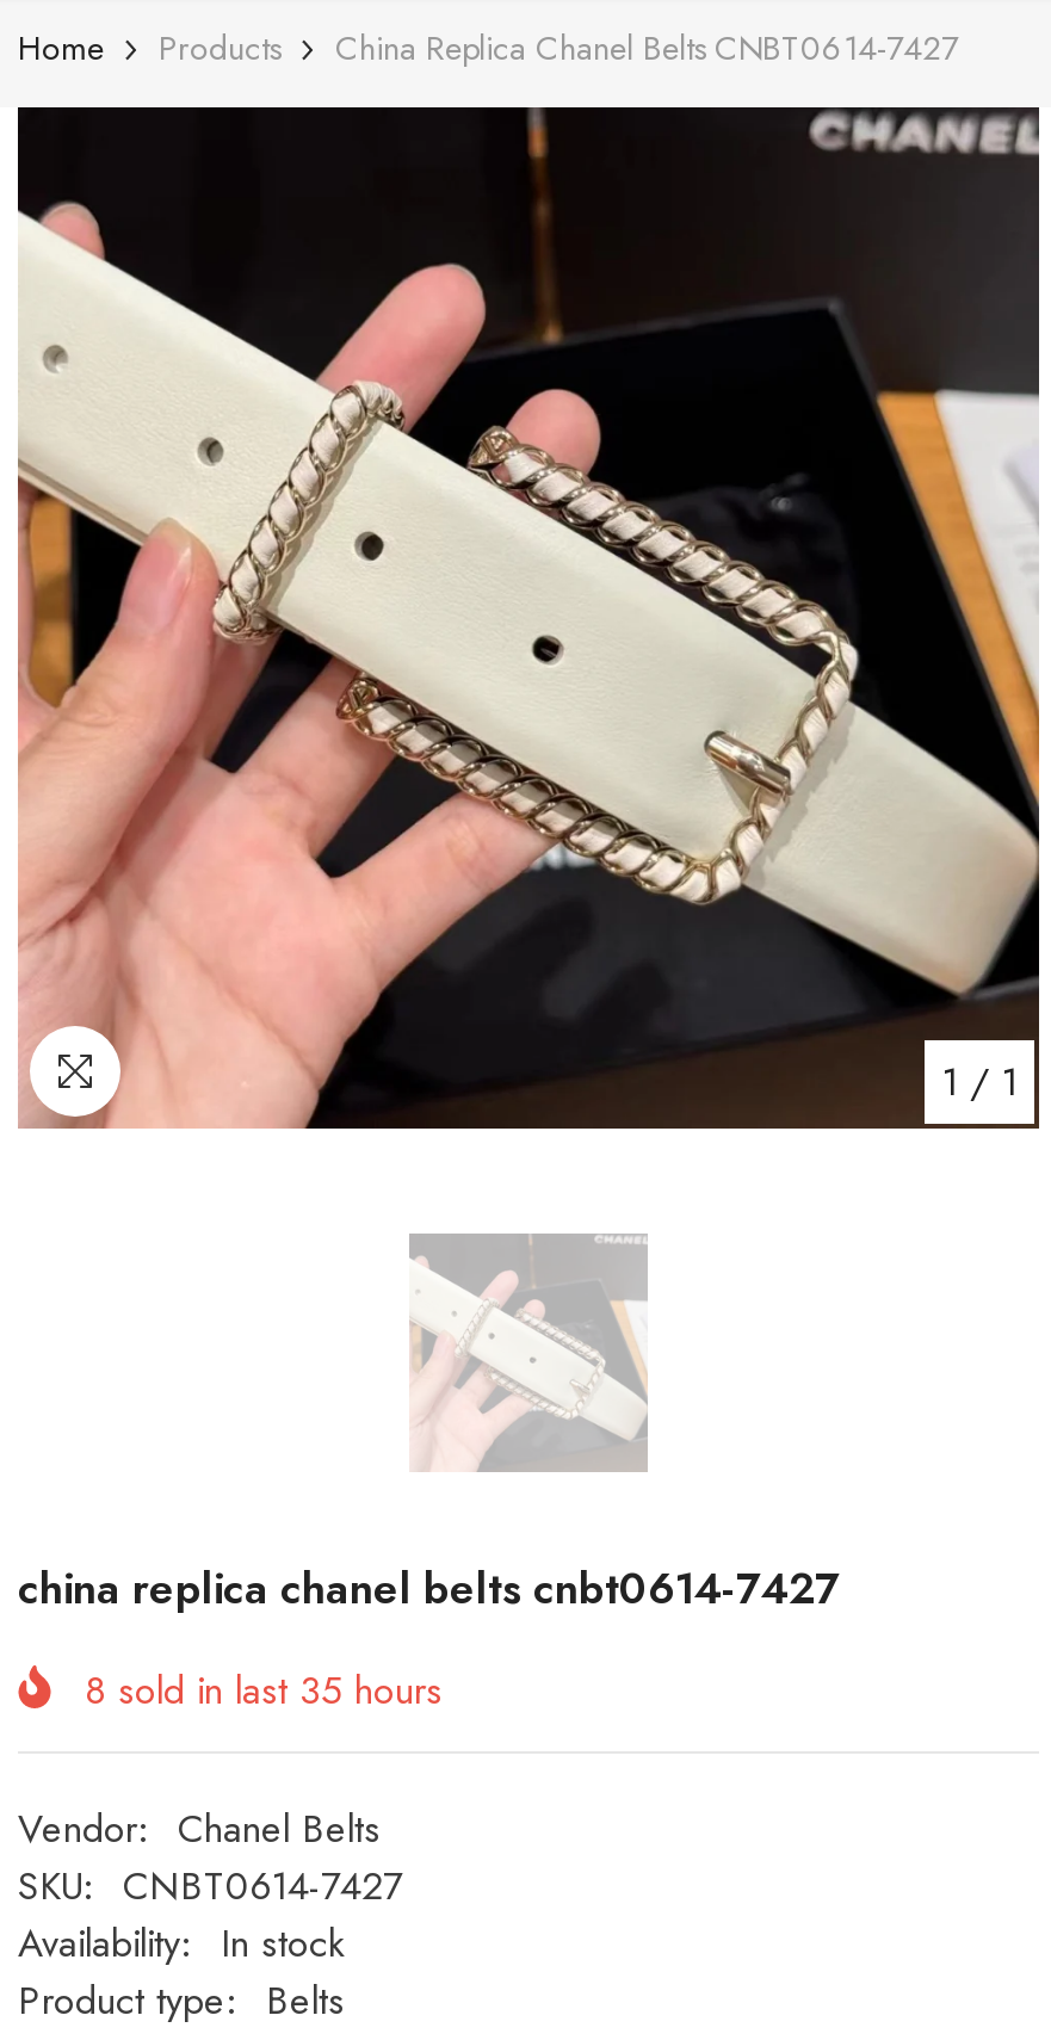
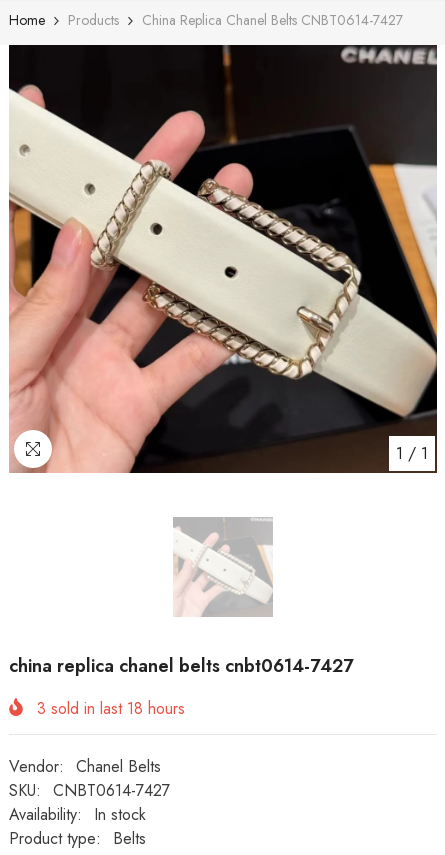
[85,1664,443,1719] 8 sold in last 35 hours -> [37,697,185,720] 3 sold in last 18 hours

